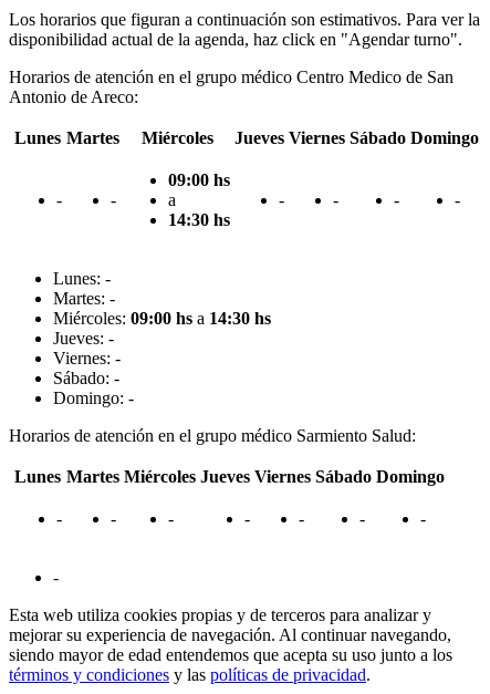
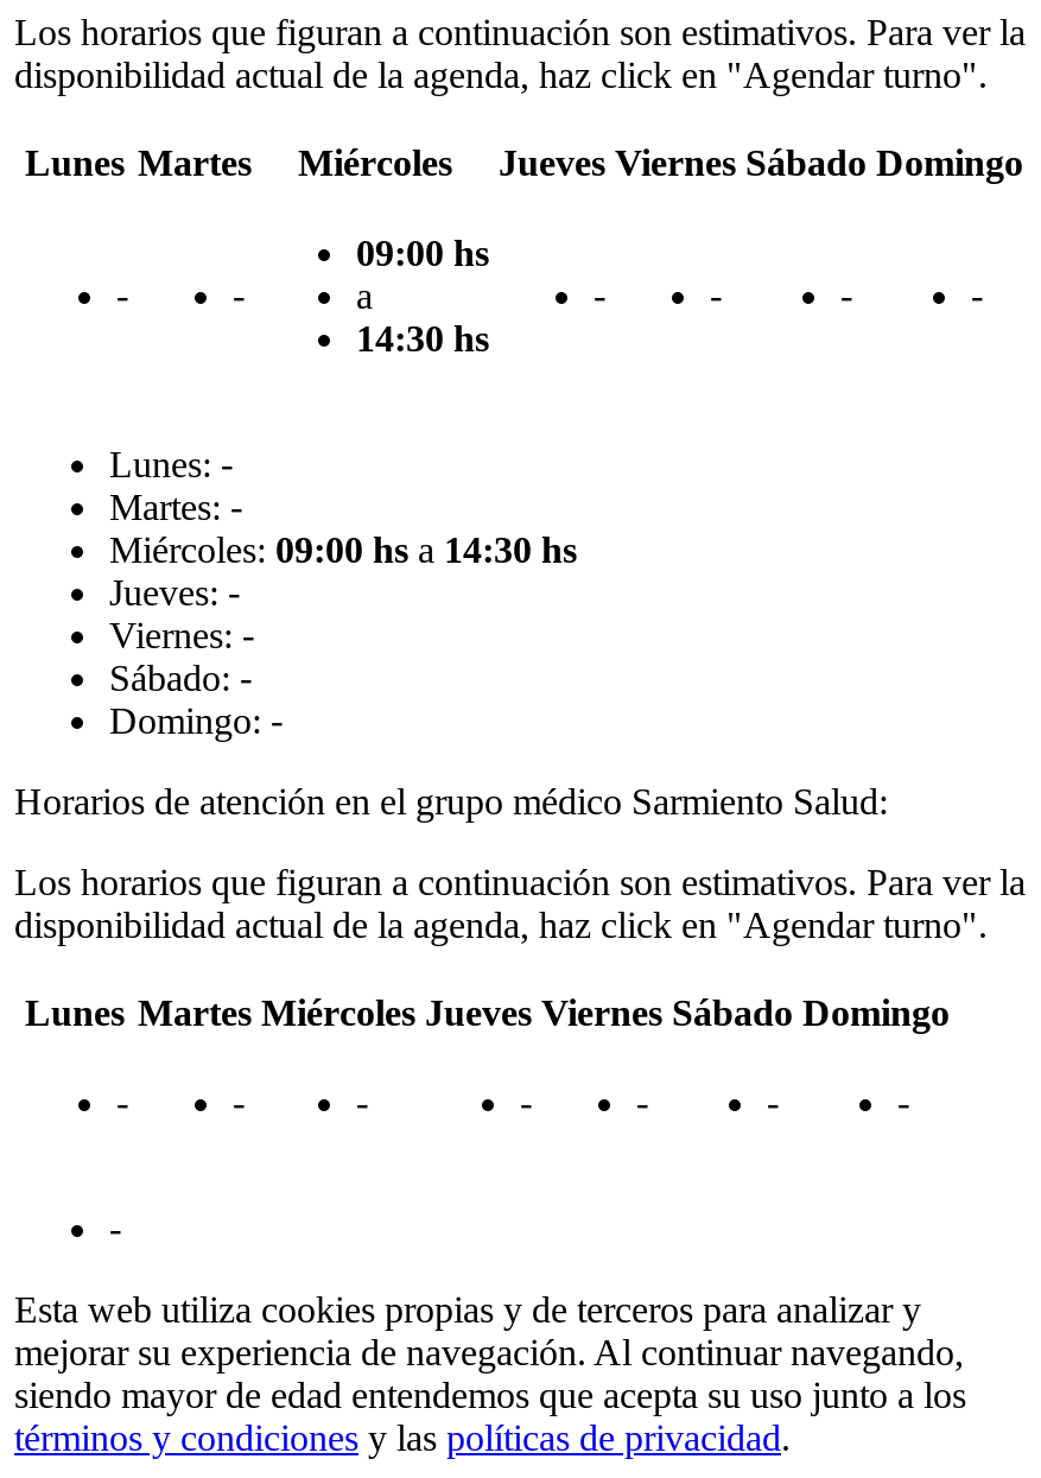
[9,68,453,107] Horarios de atención en el grupo médico Centro Medico de San | Antonio de Areco: -> none
moved [9,129,479,445] -> [14,143,1023,822]: Lunes Martes | Miércoles | Jueves Viernes Sábado Domingo | ... | Domingo: - | Horarios de atención en el grupo médico Sarmiento Salud:
none -> [14,863,1026,946] Los horarios que figuran a continuación son estimativos. Para ver la | disponibilidad actual de la agenda, haz click en "Agendar turno".

